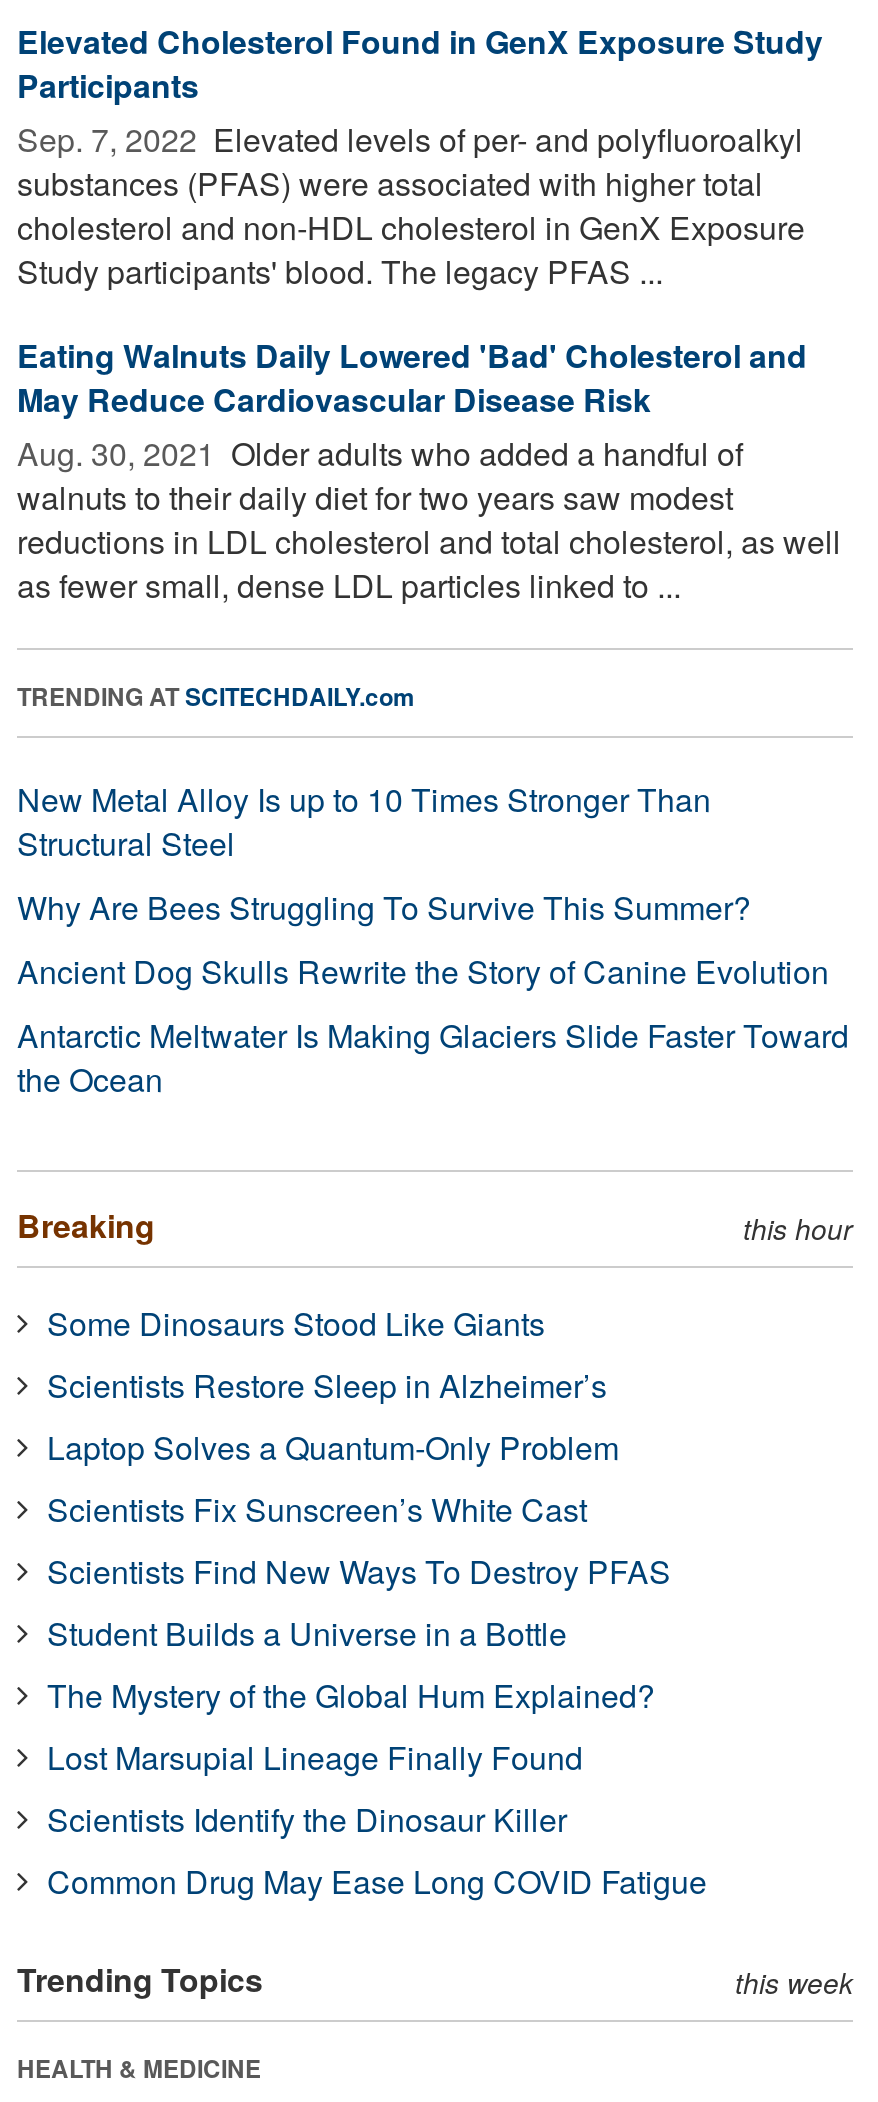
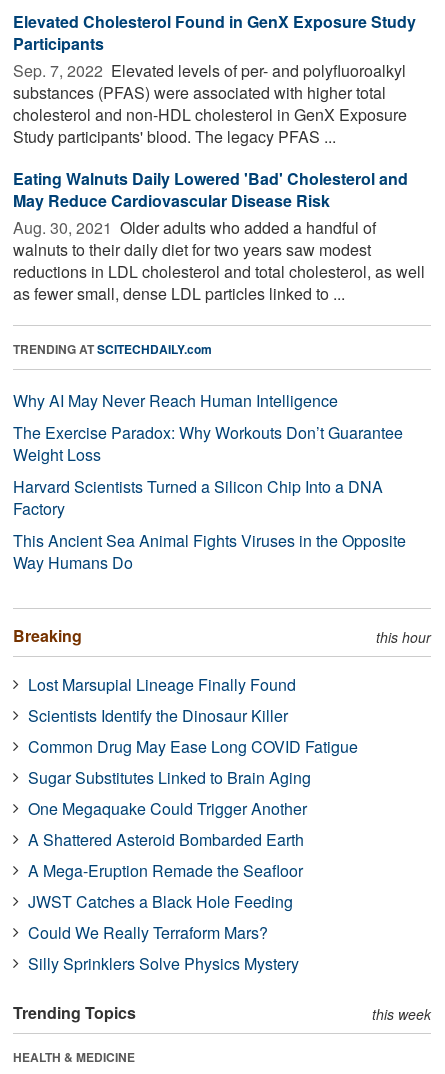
[17,776,849,1102] New Metal Alloy Is up to 10 Times Stronger Than | Structural Steel | Why Are Bees Struggling To Survive This Summer? | Ancient Dog Skulls Rewrite the Story of Canine Evolution | Antarctic Meltwater Is Making Glaciers Slide Faster Toward | the Ocean -> [13,389,406,574] Why AI May Never Reach Human Intelligence | The Exercise Paradox: Why Workouts Don’t Guarantee | Weight Loss | Harvard Scientists Turned a Silicon Chip Into a DNA | Factory | This Ancient Sea Animal Fights Viruses in the Opposite | Way Humans Do
[47,1300,671,1718] Some Dinosaurs Stood Like Giants | Scientists Restore Sleep in Alzheimer’s | Laptop Solves a Quantum-Only Problem | Scientists Fix Sunscreen’s White Cast | Scientists Find New Ways To Destroy PFAS | Student Builds a Universe in a Bottle | The Mystery of the Global Hum Explained? -> none
moved [47,1734,707,1904] -> [28,673,358,758]: Lost Marsupial Lineage Finally Found | Scientists Identify the Dinosaur Killer | Common Drug May Ease Long COVID Fatigue
none -> [28,766,311,975] Sugar Substitutes Linked to Brain Aging | One Megaquake Could Trigger Another | A Shattered Asteroid Bombarded Earth | A Mega-Eruption Remade the Seafloor | JWST Catches a Black Hole Feeding | Could We Really Terraform Mars? | Silly Sprinklers Solve Physics Mystery

